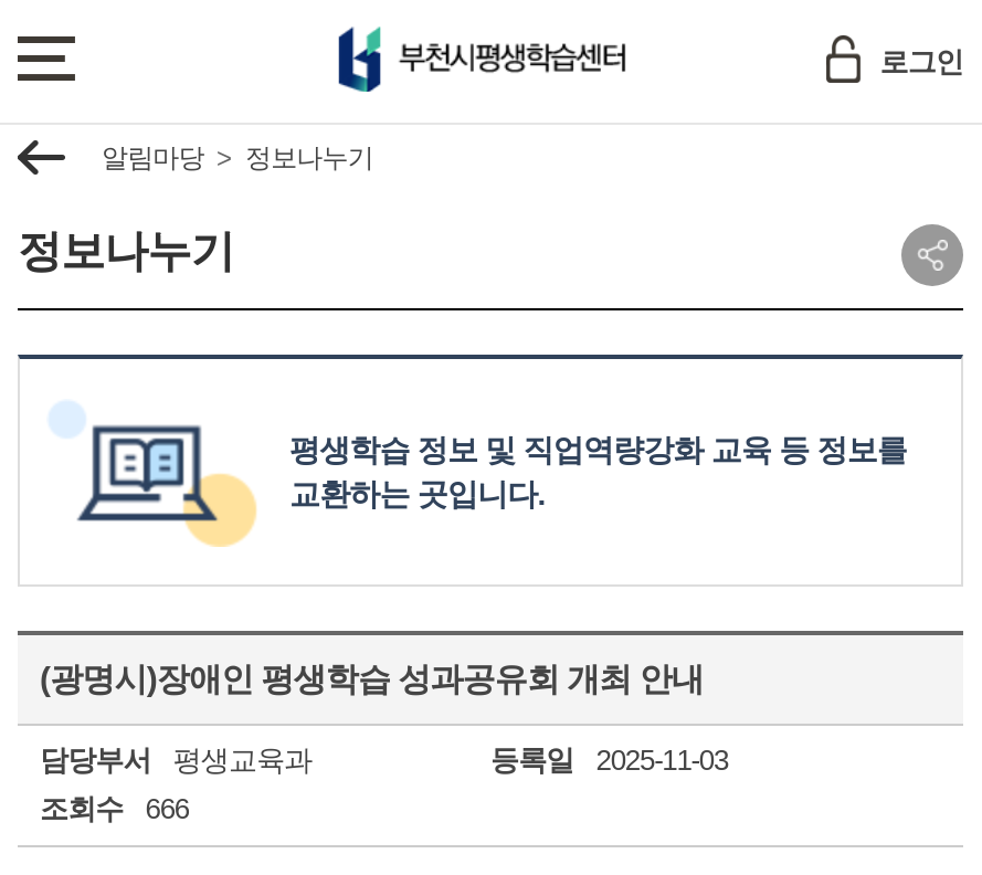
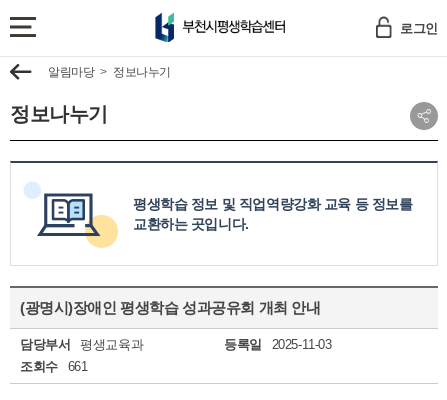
[40,792,189,825] 조회수 666 -> [20,359,87,374] 조회수 661

